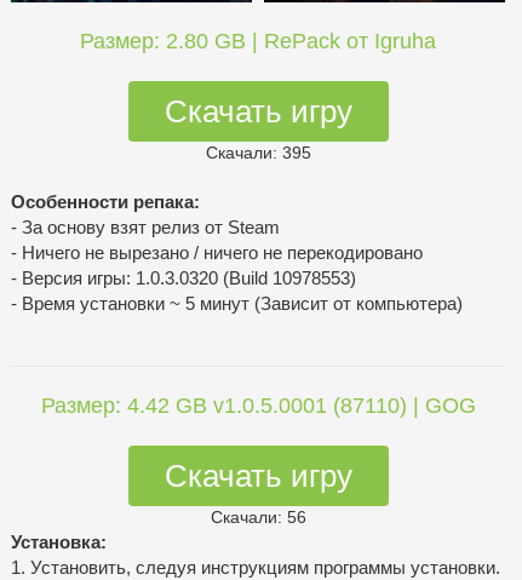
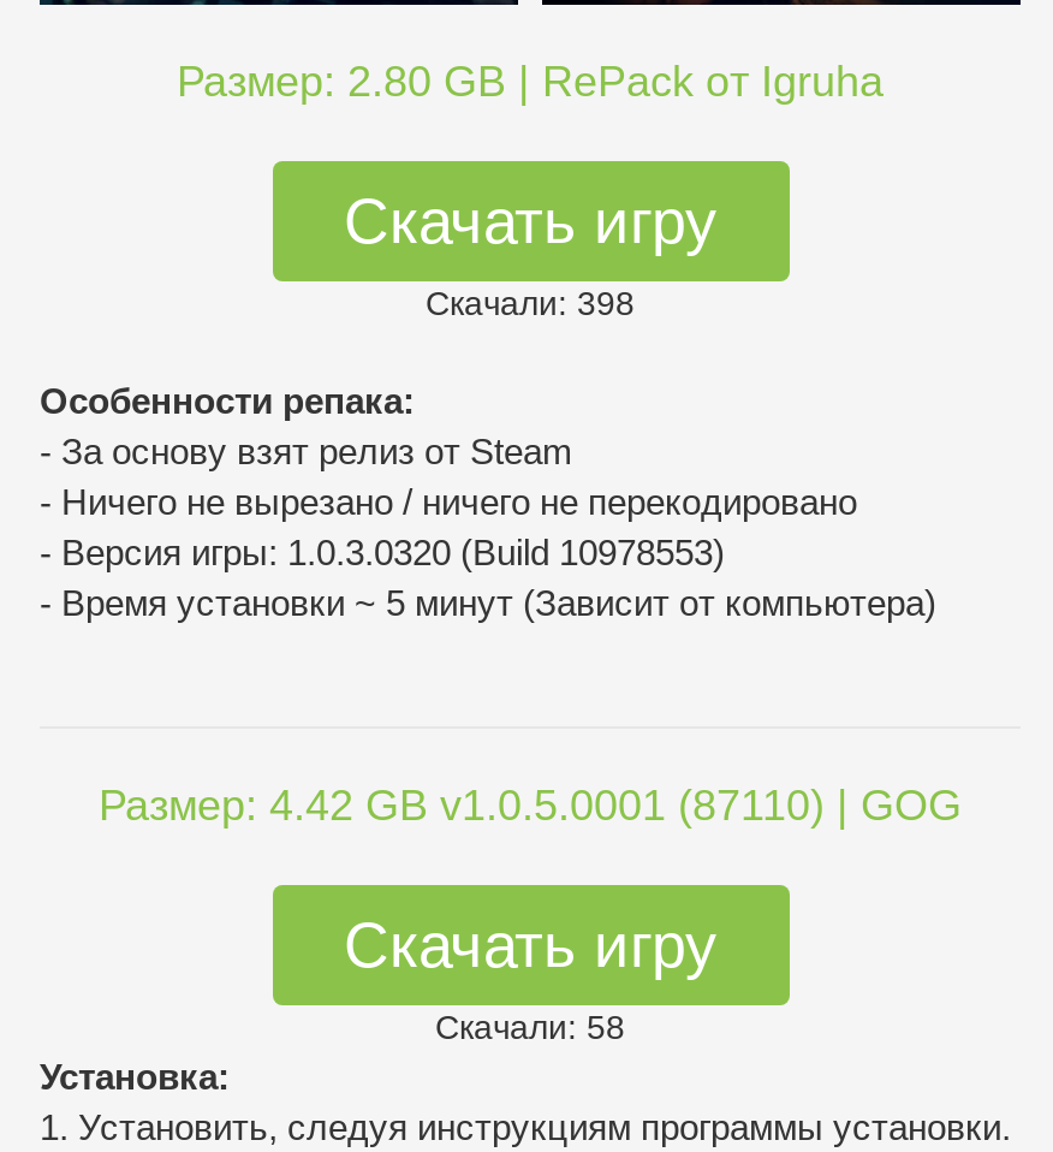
[205,143,311,163] Скачали: 395 -> [426,285,635,323] Скачали: 398
[210,508,306,527] Скачали: 56 -> [435,1008,625,1047] Скачали: 58

